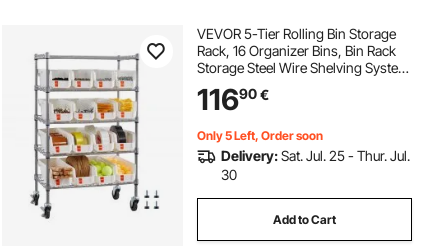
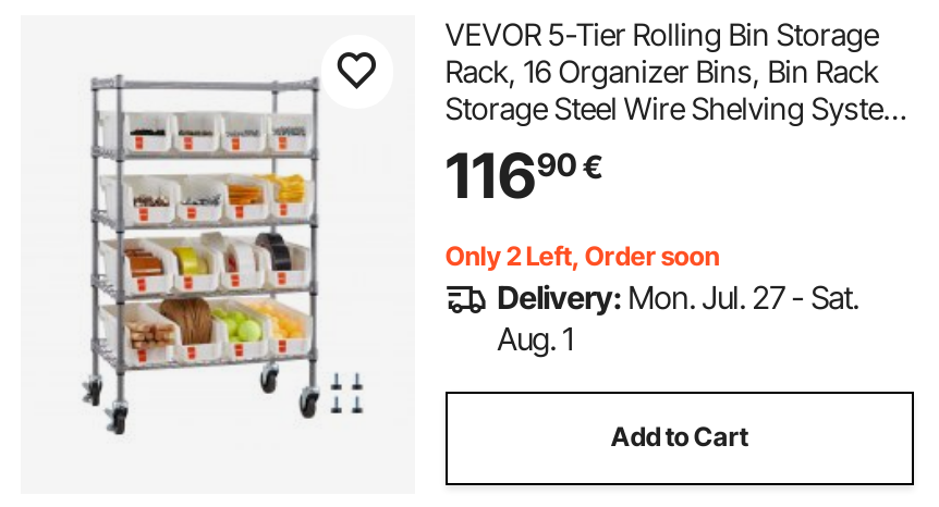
[197,128,410,183] Only 5 Left, Order soon | Delivery: Sat. Jul. 25 - Thur. Jul. | 30 -> [445,239,859,357] Only 2 Left, Order soon | Delivery: Mon. Jul. 27 - Sat. | Aug. 1

